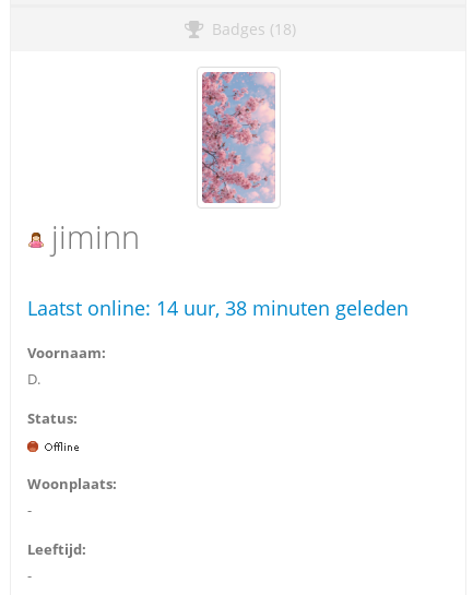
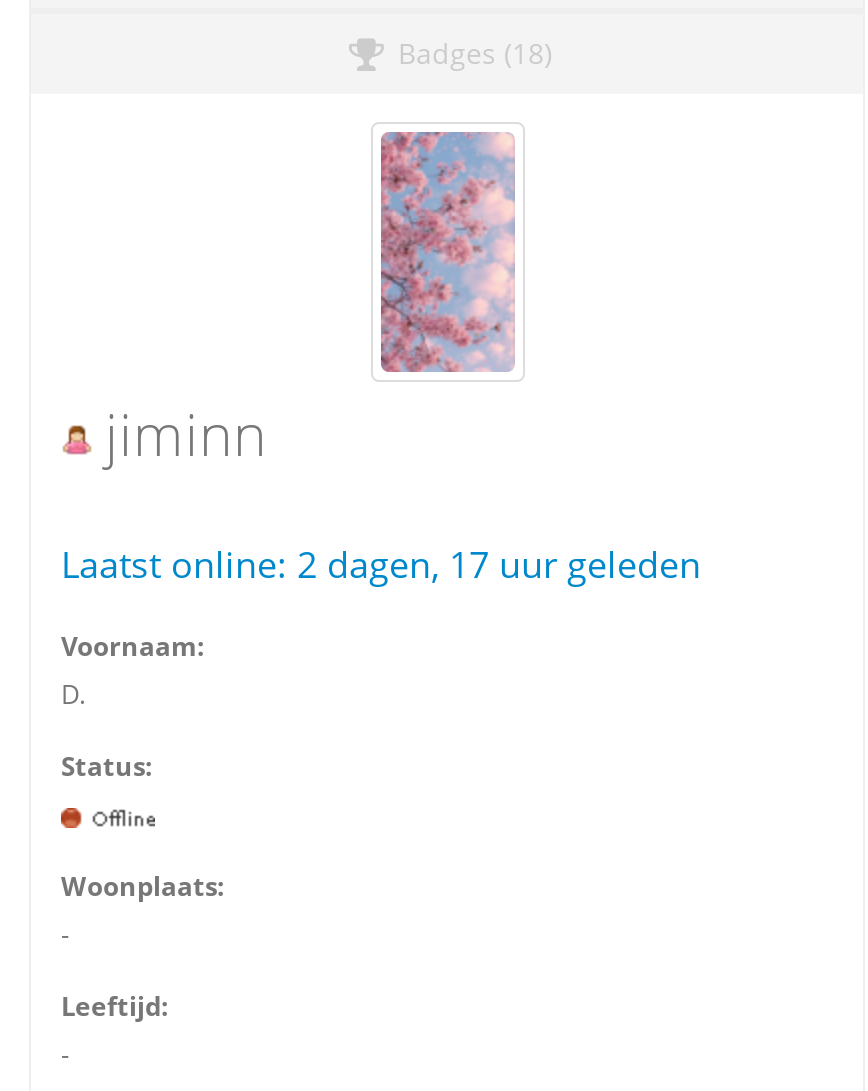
[27,295,409,321] Laatst online: 14 uur, 38 minuten geleden -> [61,540,701,588] Laatst online: 2 dagen, 17 uur geleden

